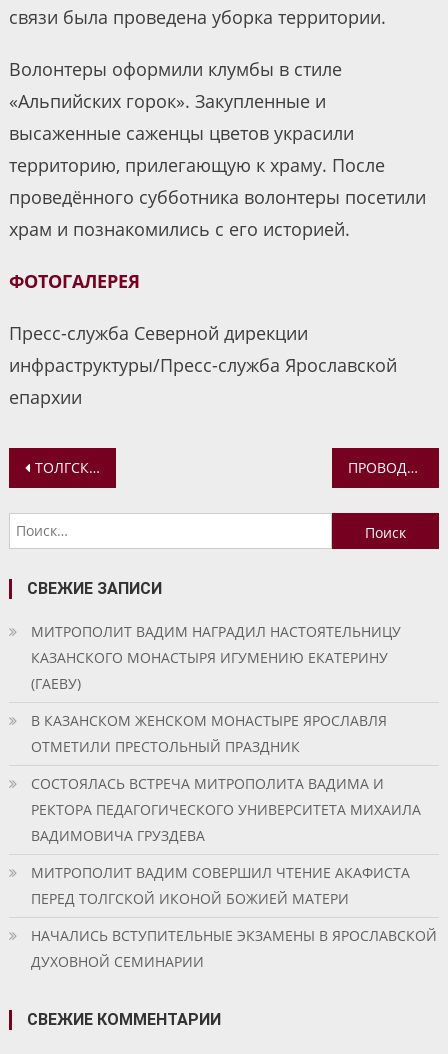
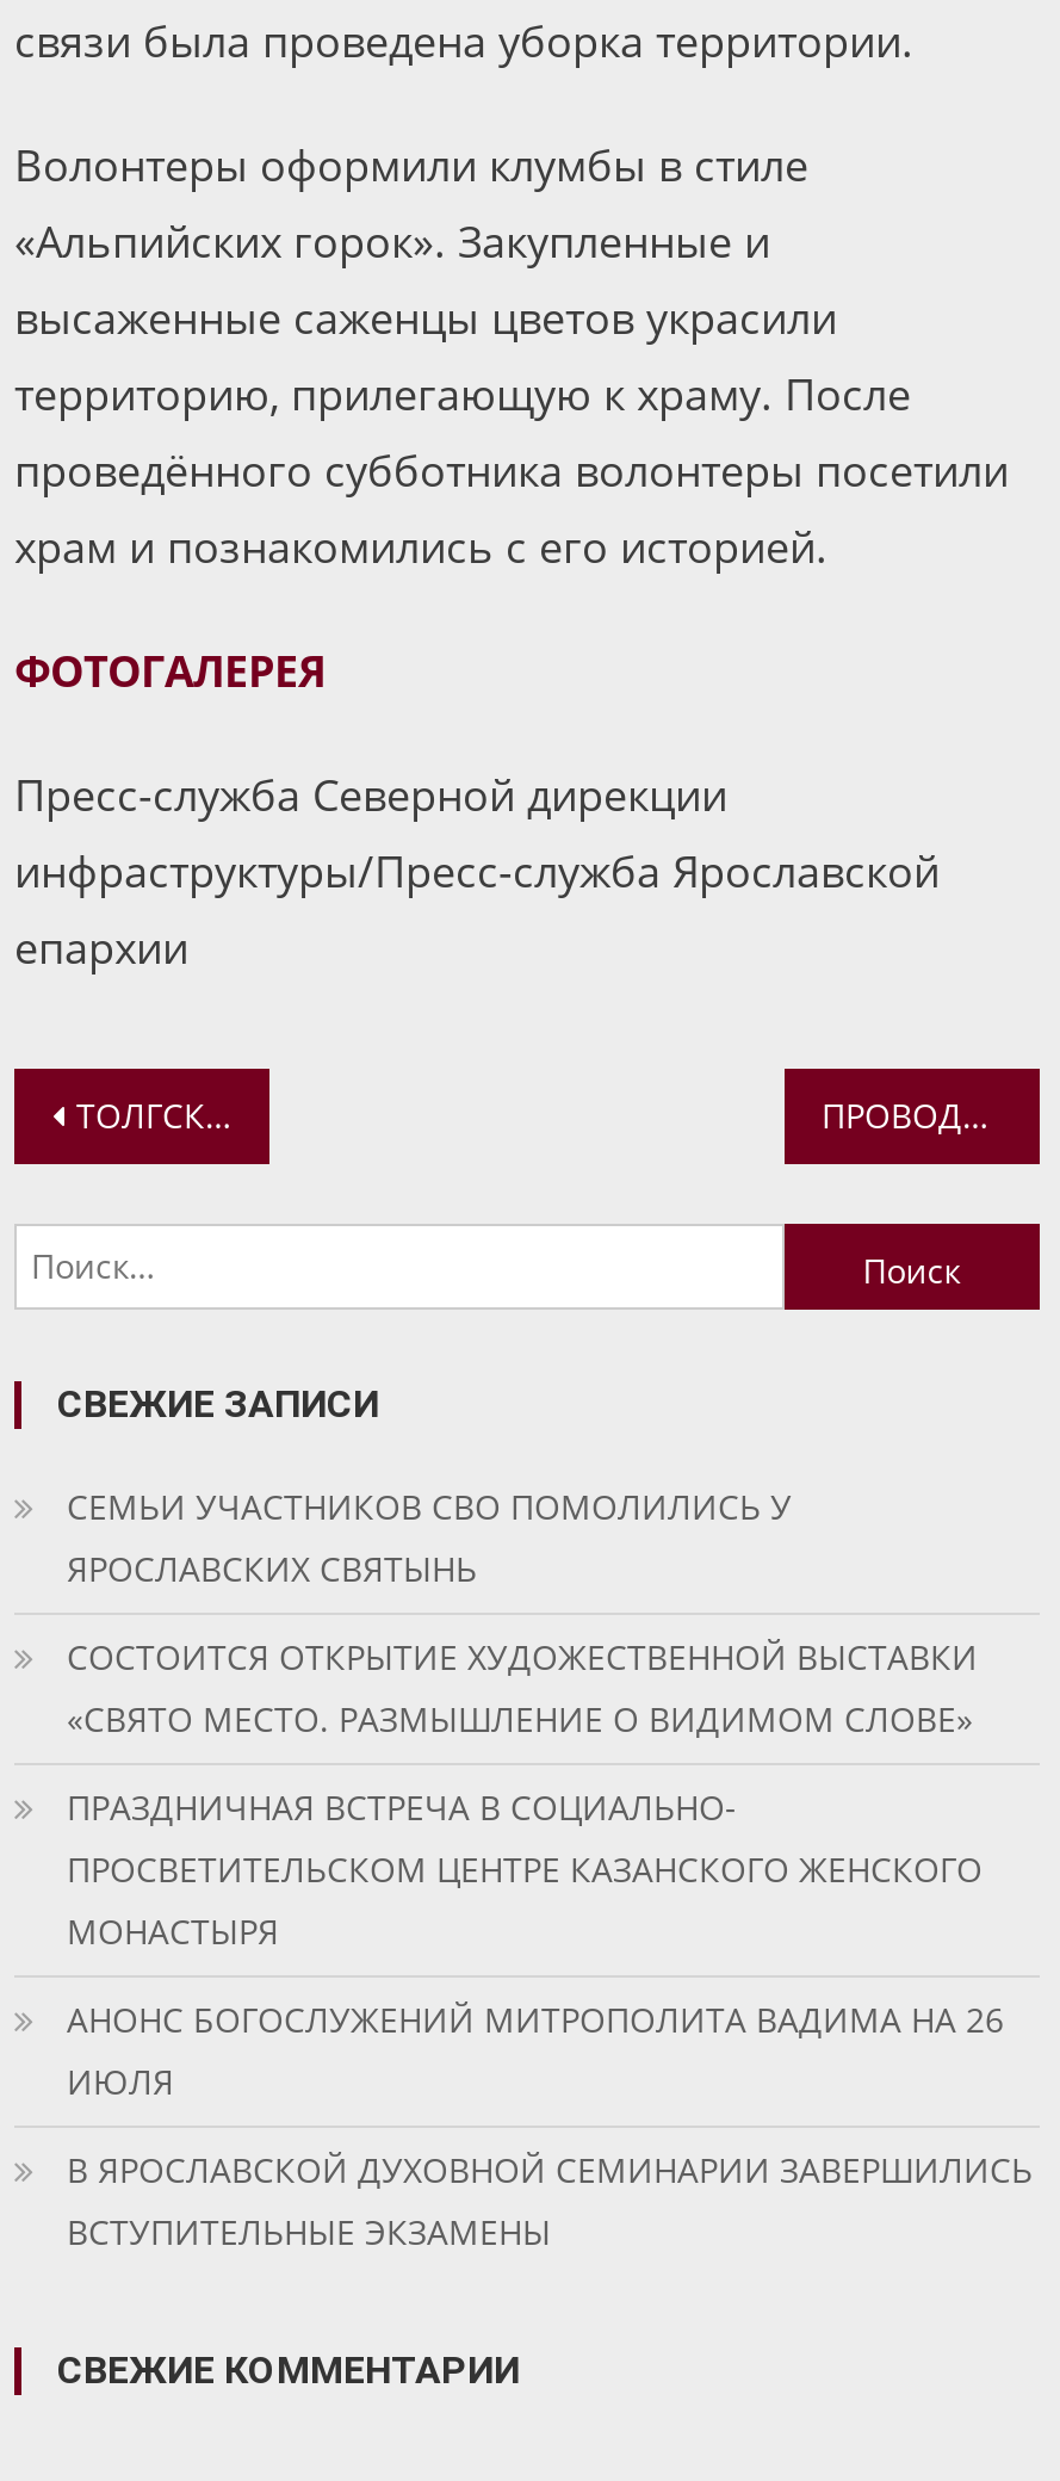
[31,622,401,693] МИТРОПОЛИТ ВАДИМ НАГРАДИЛ НАСТОЯТЕЛЬНИЦУ | КАЗАНСКОГО МОНАСТЫРЯ ИГУМЕНИЮ ЕКАТЕРИНУ | (ГАЕВУ) -> [67,1483,792,1590] СЕМЬИ УЧАСТНИКОВ СВО ПОМОЛИЛИСЬ У | ЯРОСЛАВСКИХ СВЯТЫНЬ
[31,711,387,756] В КАЗАНСКОМ ЖЕНСКОМ МОНАСТЫРЕ ЯРОСЛАВЛЯ | ОТМЕТИЛИ ПРЕСТОЛЬНЫЙ ПРАЗДНИК -> [67,1633,978,1741] СОСТОИТСЯ ОТКРЫТИЕ ХУДОЖЕСТВЕННОЙ ВЫСТАВКИ | «СВЯТО МЕСТО. РАЗМЫШЛЕНИЕ О ВИДИМОМ СЛОВЕ»
[31,774,421,845] СОСТОЯЛАСЬ ВСТРЕЧА МИТРОПОЛИТА ВАДИМА И | РЕКТОРА ПЕДАГОГИЧЕСКОГО УНИВЕРСИТЕТА МИХАИЛА | ВАДИМОВИЧА ГРУЗДЕВА -> [67,1784,982,1953] ПРАЗДНИЧНАЯ ВСТРЕЧА В СОЦИАЛЬНО- | ПРОСВЕТИТЕЛЬСКОМ ЦЕНТРЕ КАЗАНСКОГО ЖЕНСКОГО | МОНАСТЫРЯ
[31,863,410,908] МИТРОПОЛИТ ВАДИМ СОВЕРШИЛ ЧТЕНИЕ АКАФИСТА | ПЕРЕД ТОЛГСКОЙ ИКОНОЙ БОЖИЕЙ МАТЕРИ -> [67,1996,1004,2103] АНОНС БОГОСЛУЖЕНИЙ МИТРОПОЛИТА ВАДИМА НА 26 | ИЮЛЯ
[31,926,437,971] НАЧАЛИСЬ ВСТУПИТЕЛЬНЫЕ ЭКЗАМЕНЫ В ЯРОСЛАВСКОЙ | ДУХОВНОЙ СЕМИНАРИИ -> [67,2146,1033,2254] В ЯРОСЛАВСКОЙ ДУХОВНОЙ СЕМИНАРИИ ЗАВЕРШИЛИСЬ | ВСТУПИТЕЛЬНЫЕ ЭКЗАМЕНЫ

